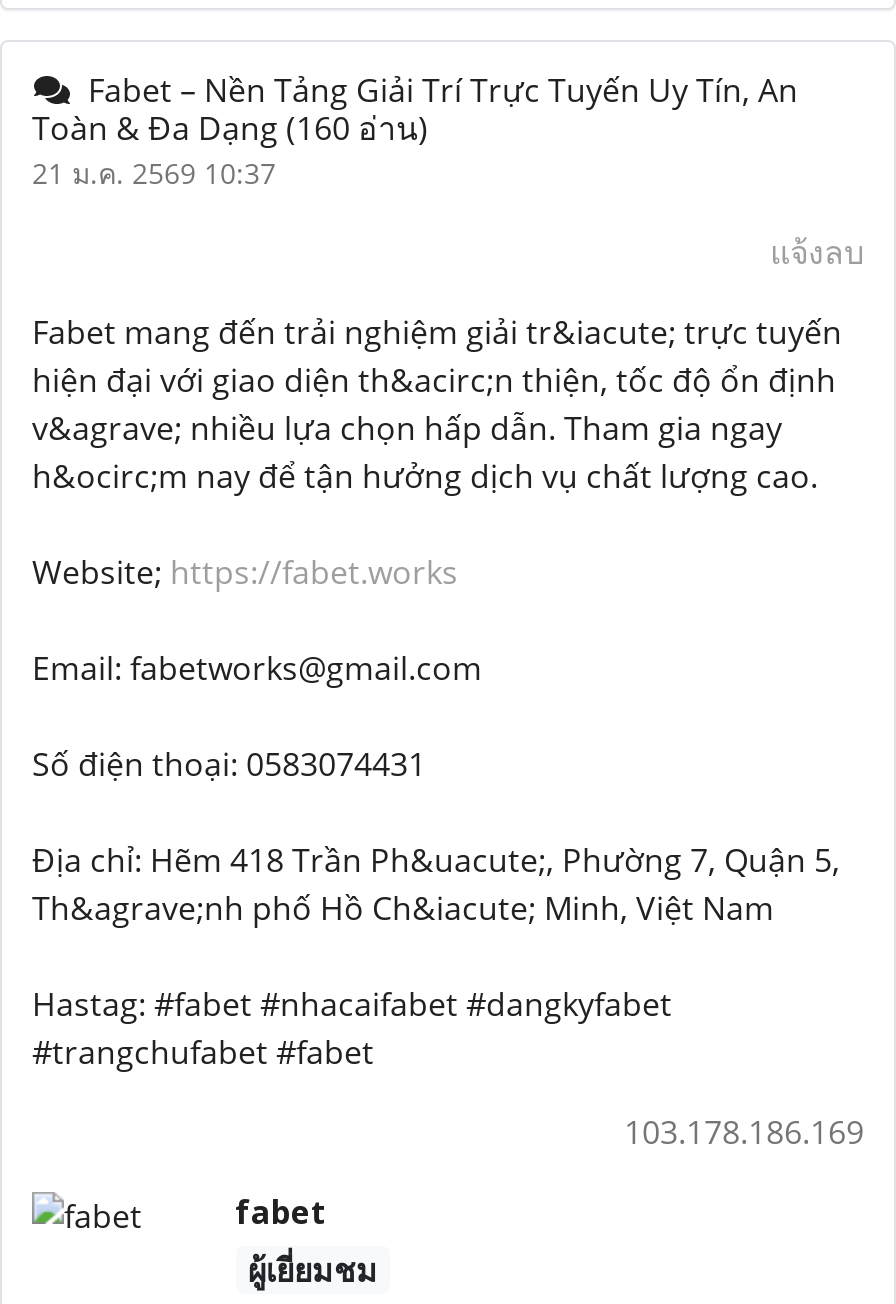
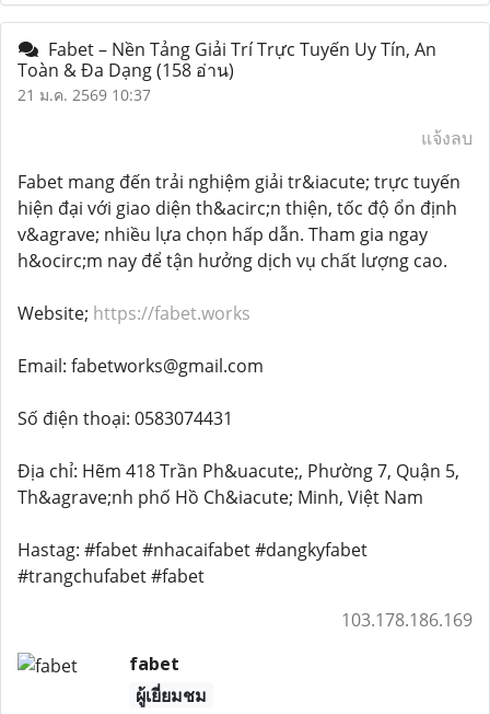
[32,106,428,150] Toàn & Đa Dạng (160 อ่าน) -> [17,58,234,82] Toàn & Đa Dạng (158 อ่าน)

